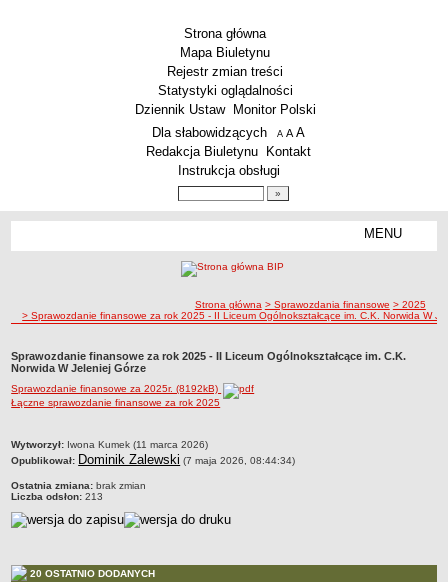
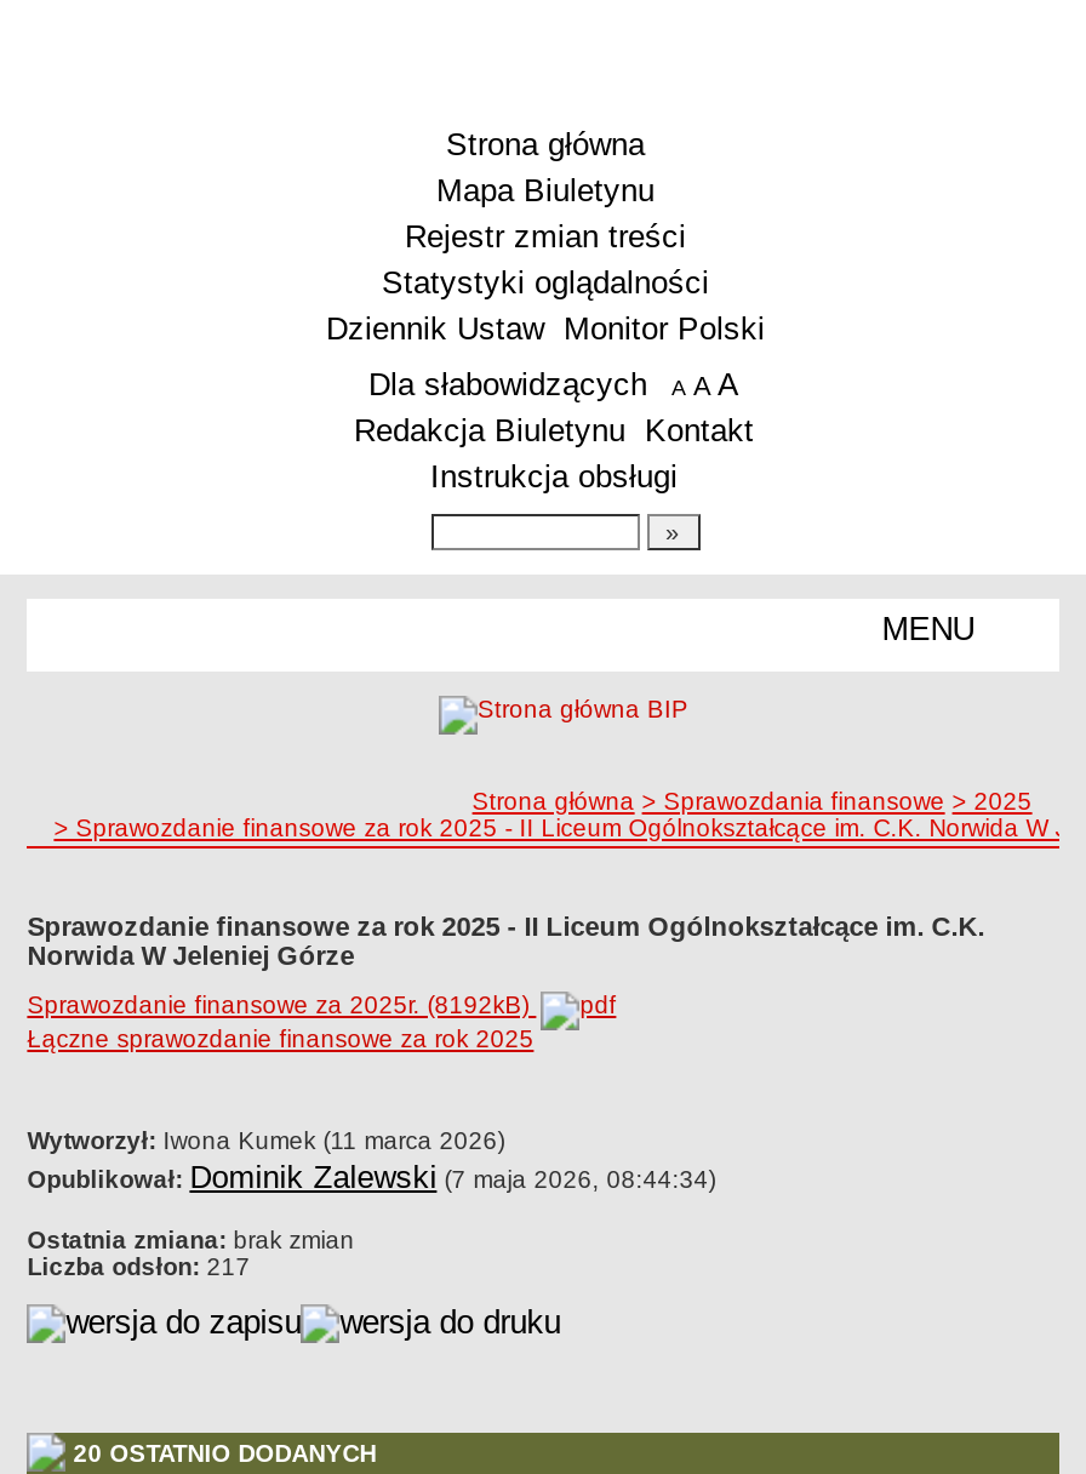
[11,491,103,502] Liczba odsłon: 213 -> [27,1254,250,1281] Liczba odsłon: 217

